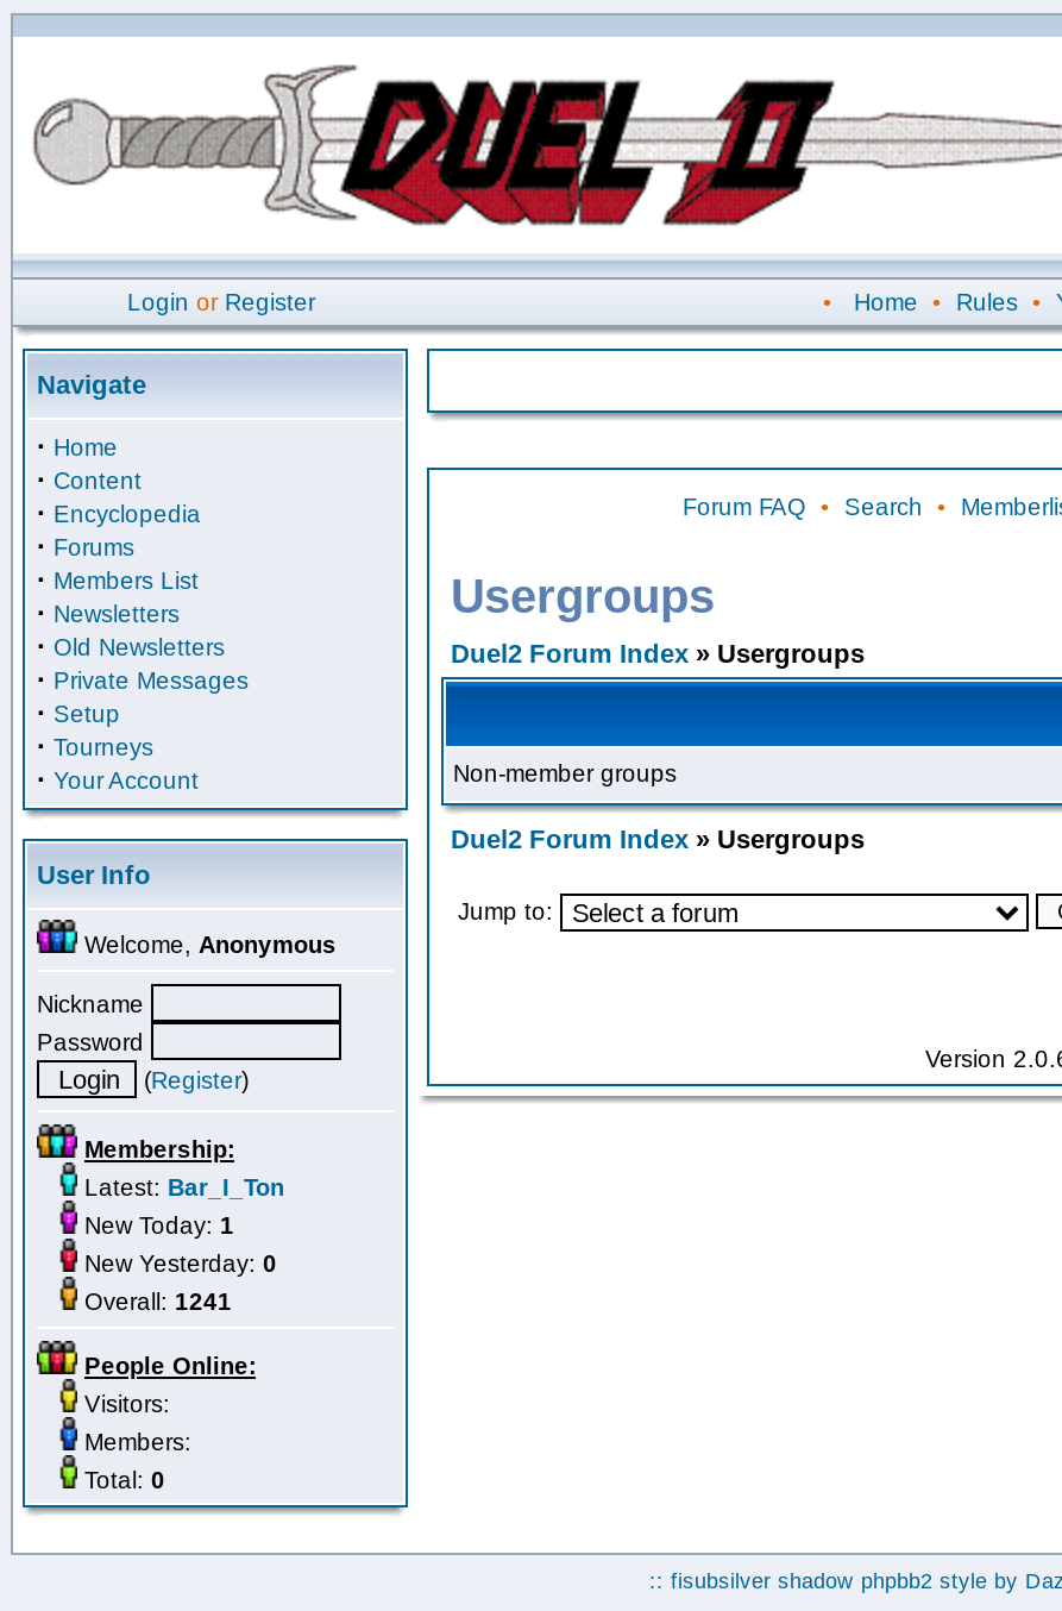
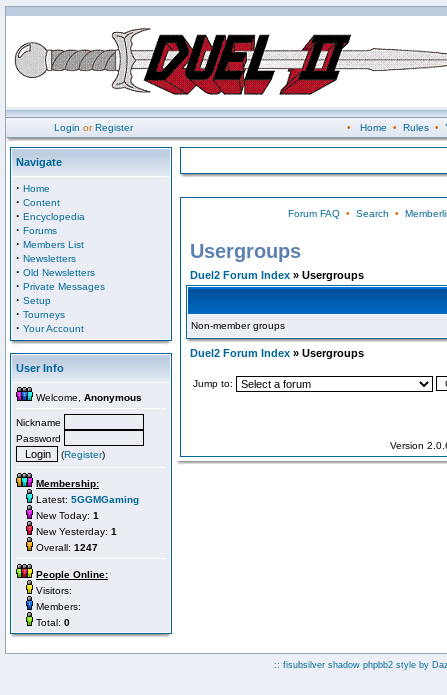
[77,1174,284,1201] Latest: Bar_I_Ton -> [33,494,139,505] Latest: 5GGMGaming
[77,1250,277,1277] New Yesterday: 0 -> [33,526,117,537] New Yesterday: 1
[77,1289,232,1315] Overall: 1241 -> [33,542,98,553] Overall: 1247

